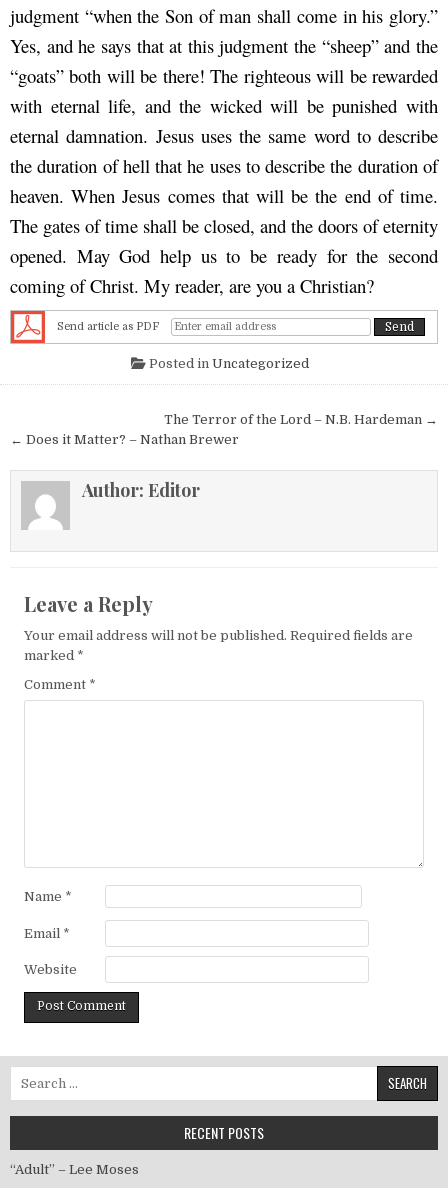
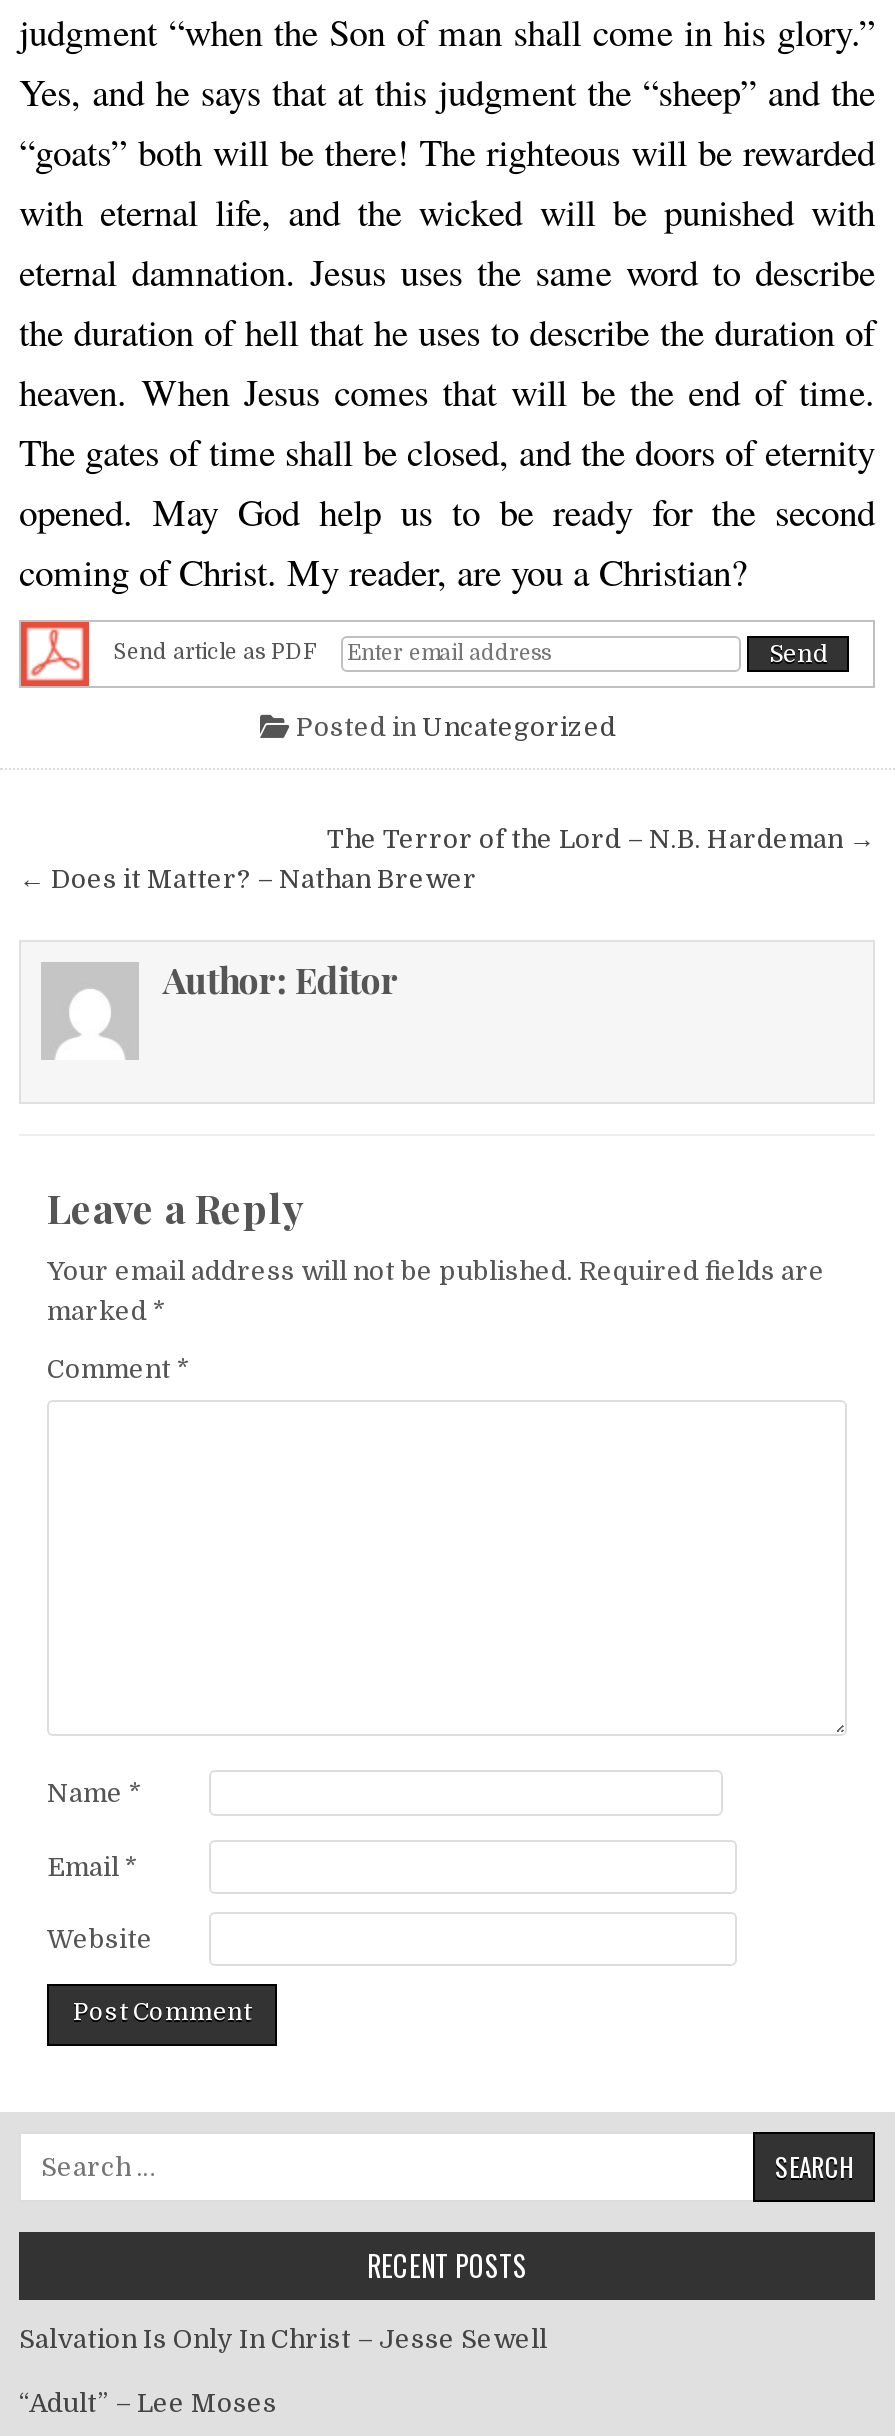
none -> [19,2324,547,2354] Salvation Is Only In Christ – Jesse Sewell

